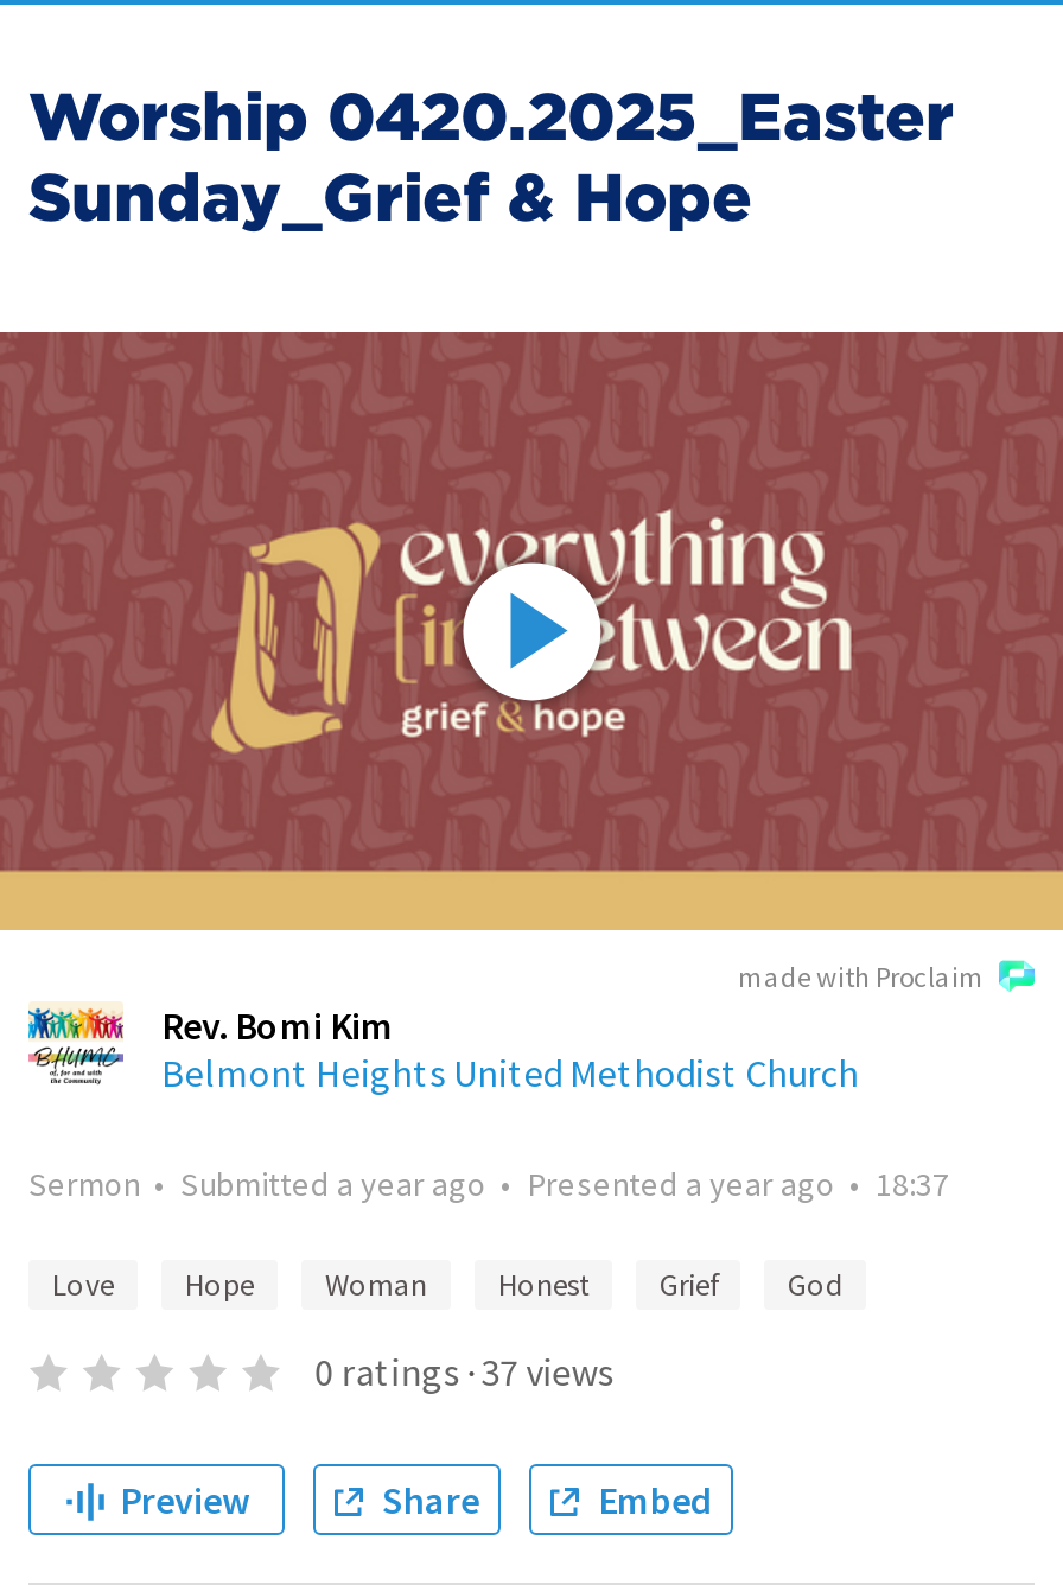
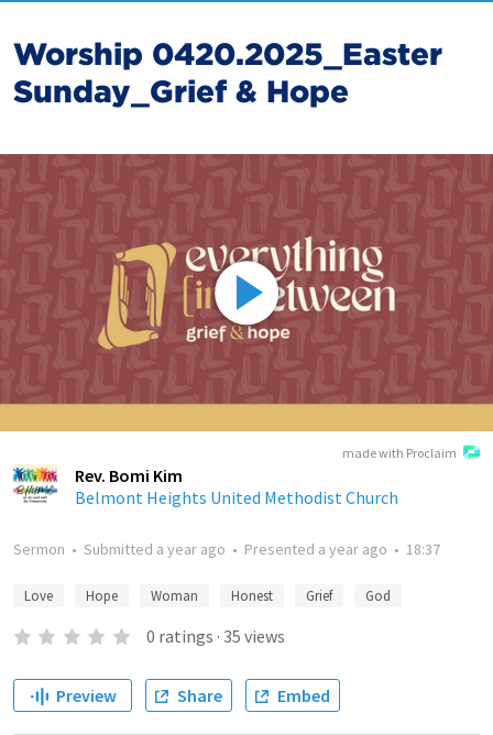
[315,1348,614,1395] 0 ratings · 37 views -> [146,625,285,647] 0 ratings · 35 views

